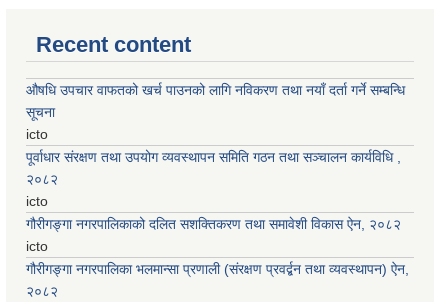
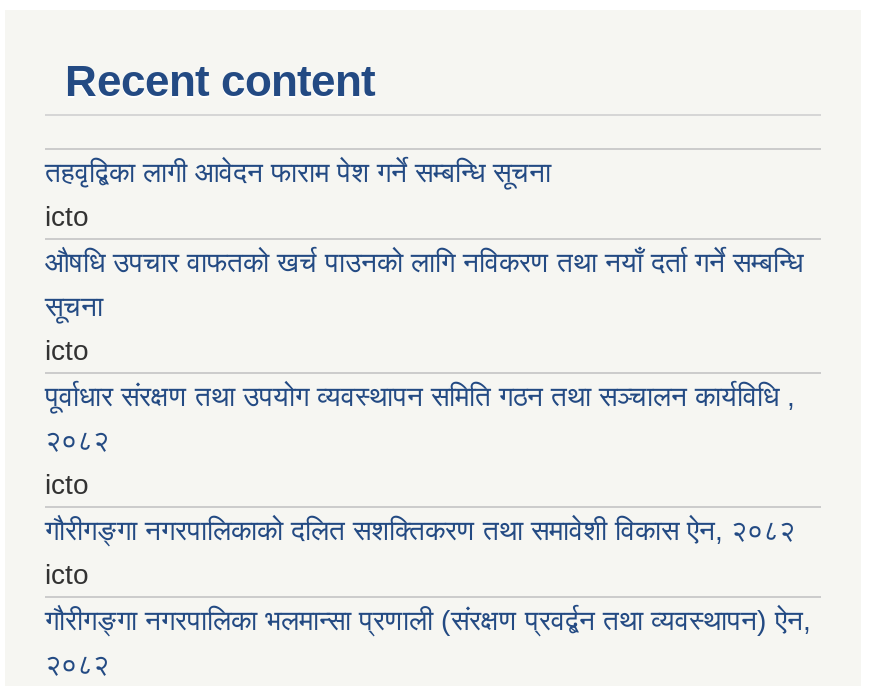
none -> [45,156,551,232] तहवृद्बिका लागी आवेदन फाराम पेश गर्ने सम्बन्धि सूचना | icto

